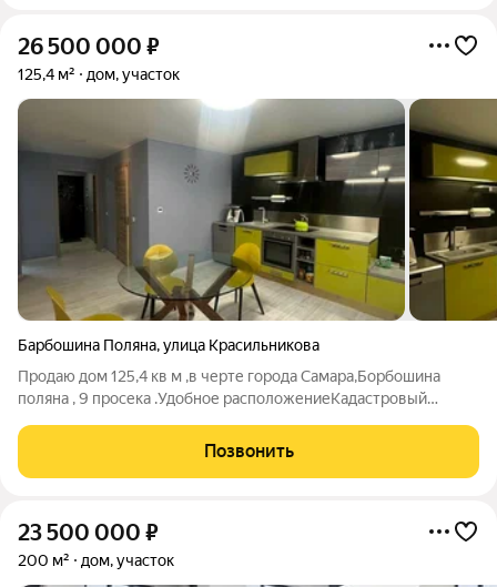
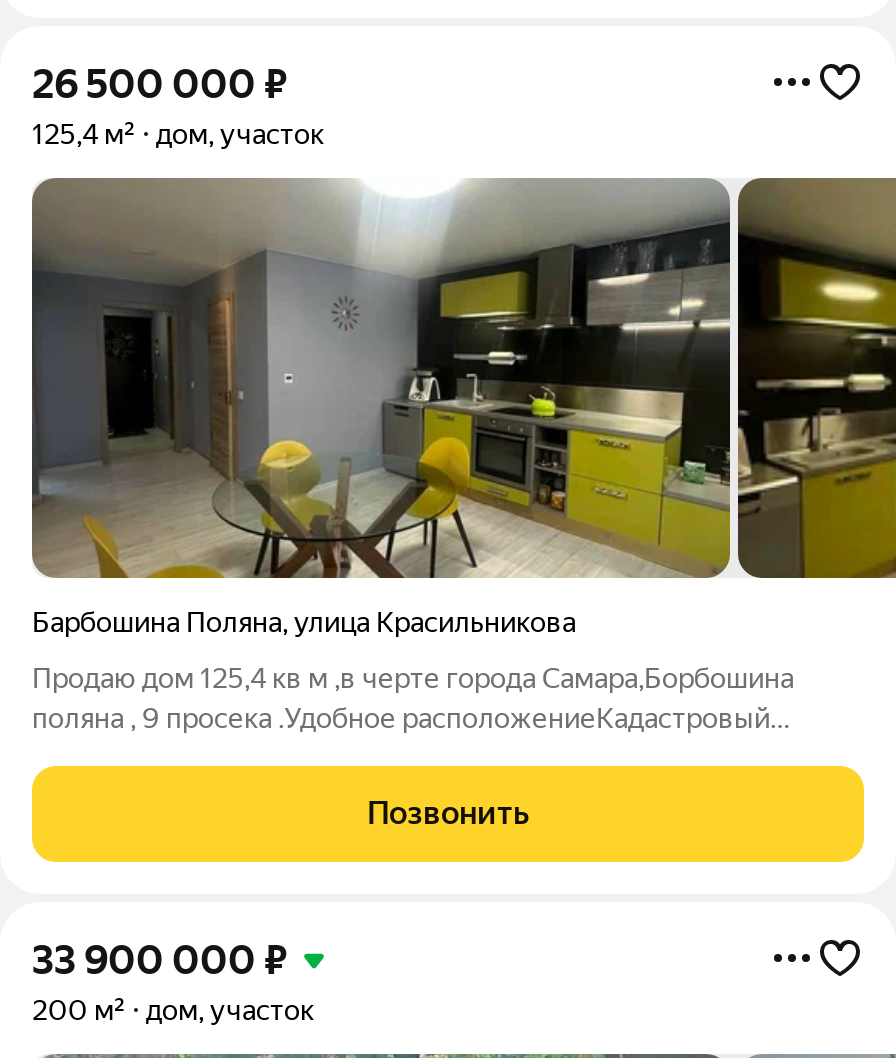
[18,519,159,546] 23 500 000 ₽ -> [32,936,288,984] 33 900 000 ₽

